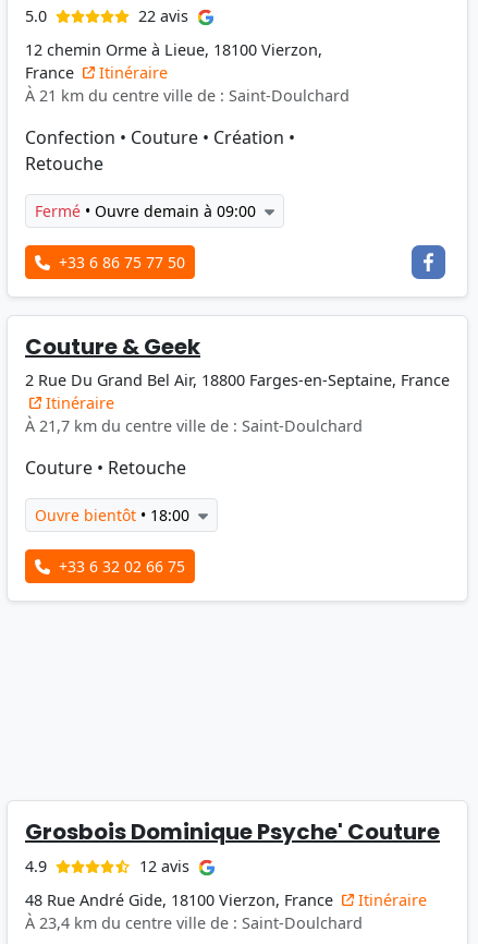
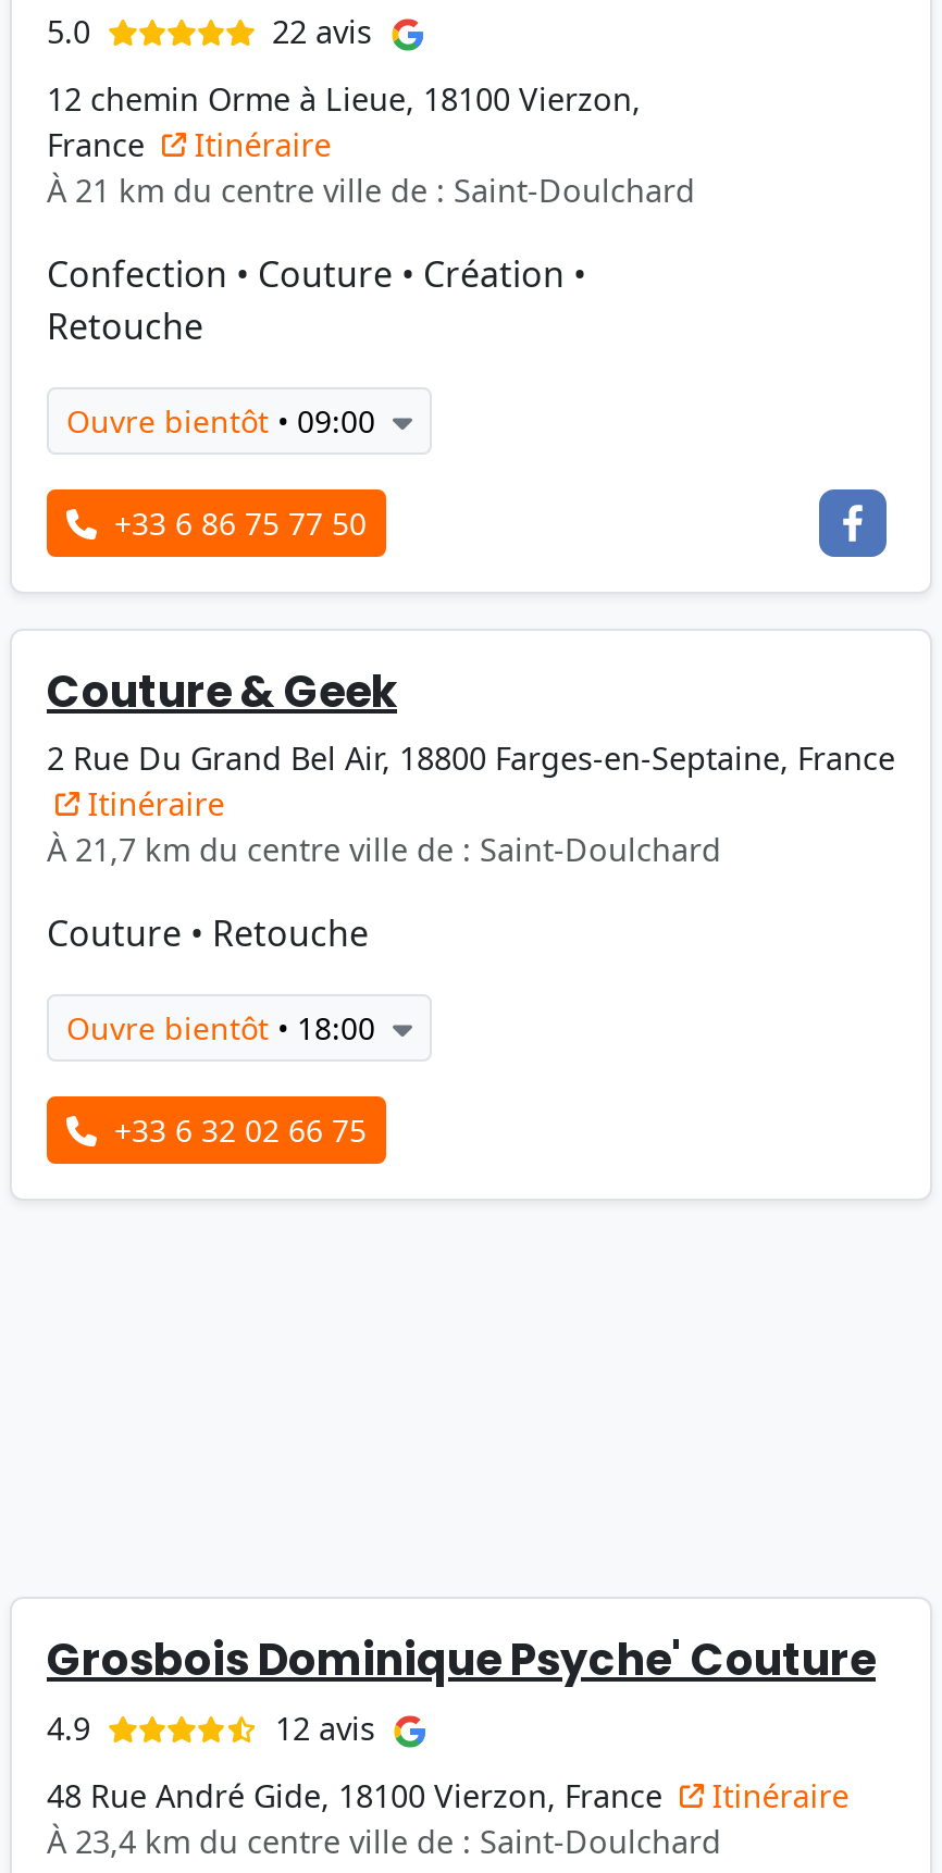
[35,201,260,221] Fermé • Ouvre demain à 09:00 -> [66,400,384,442] Ouvre bientôt • 09:00

